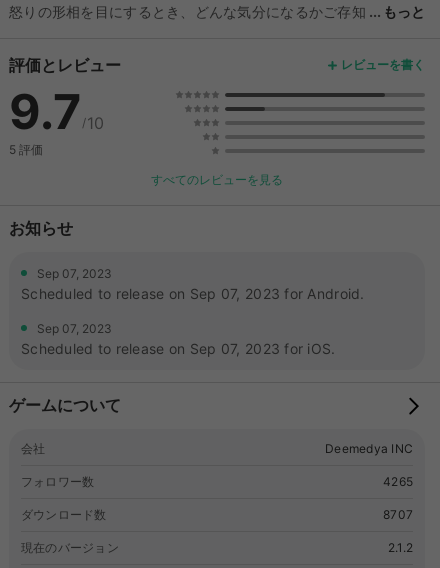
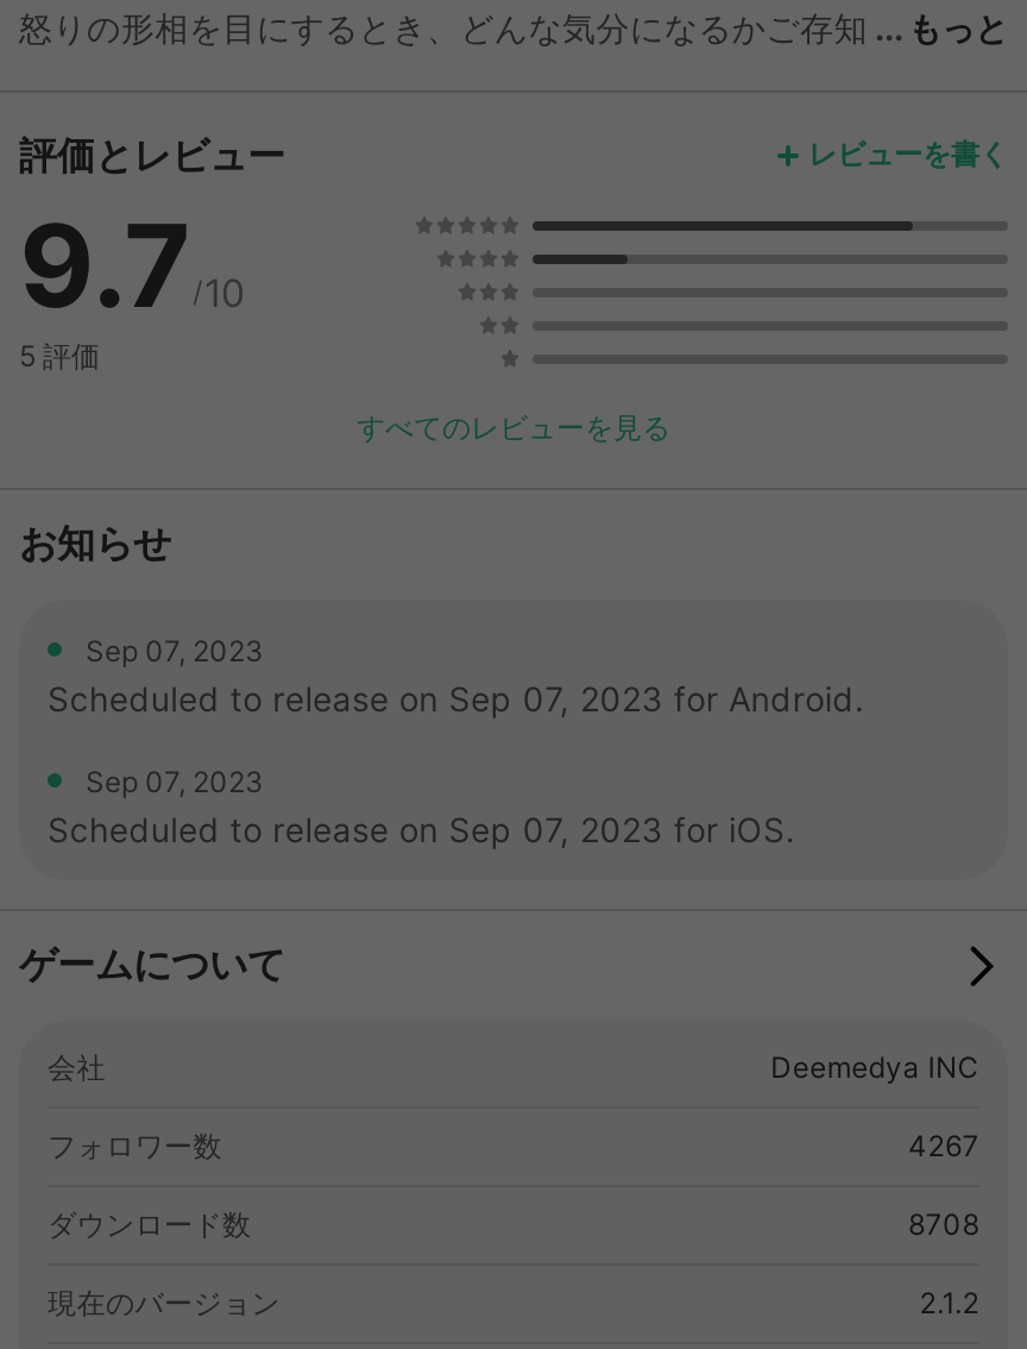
[383,474,413,489] 4265 -> [908,1127,979,1162] 4267
[383,507,413,522] 8707 -> [908,1205,979,1241] 8708

